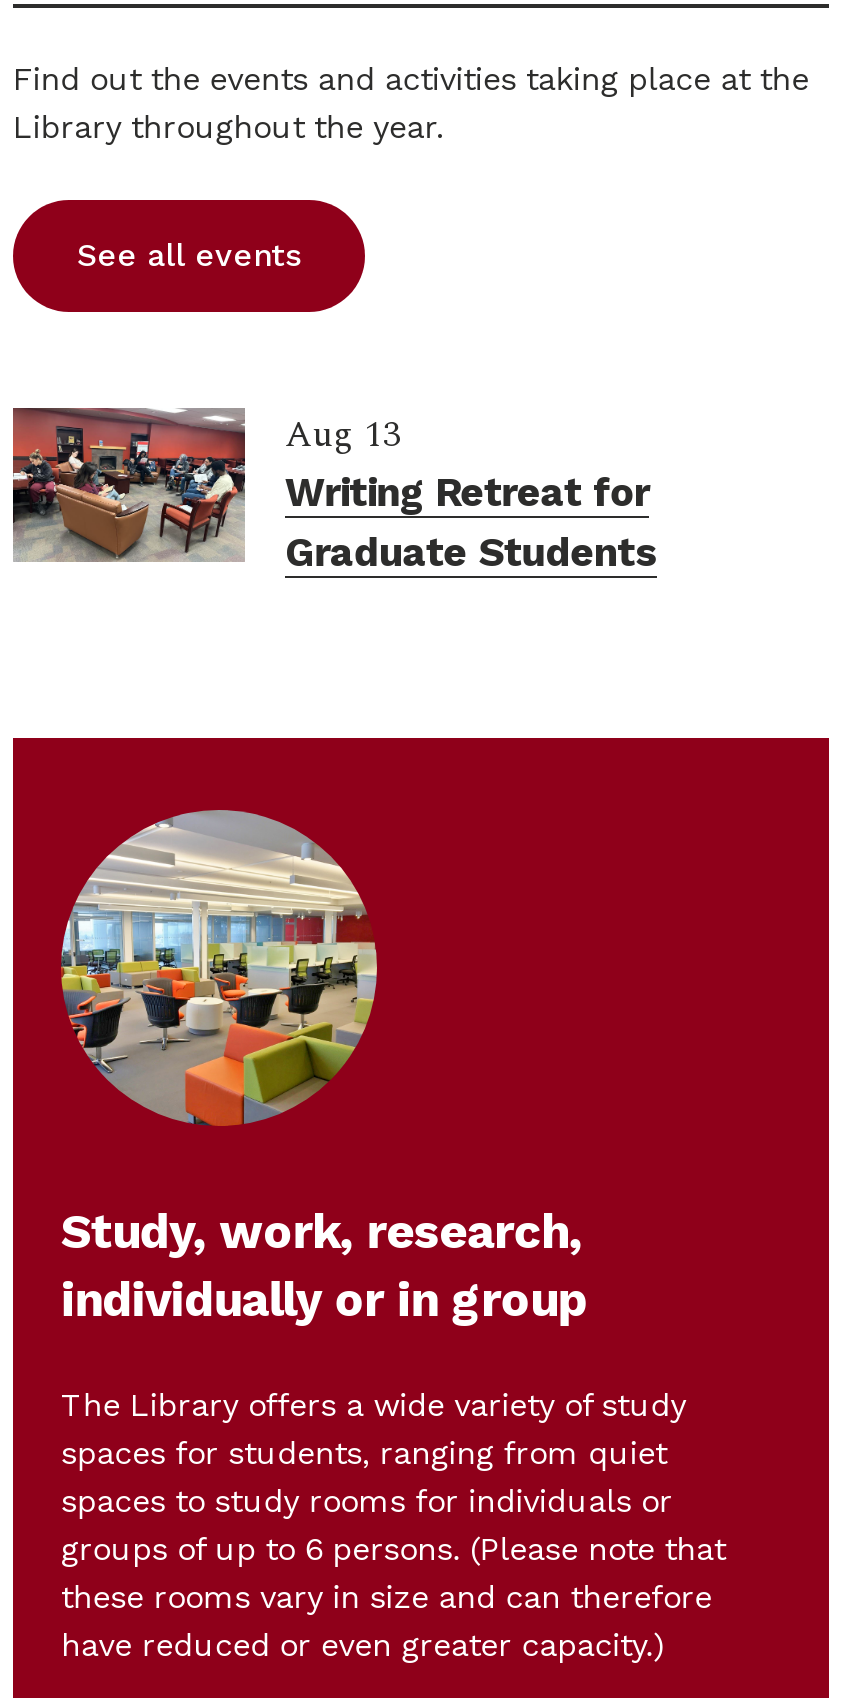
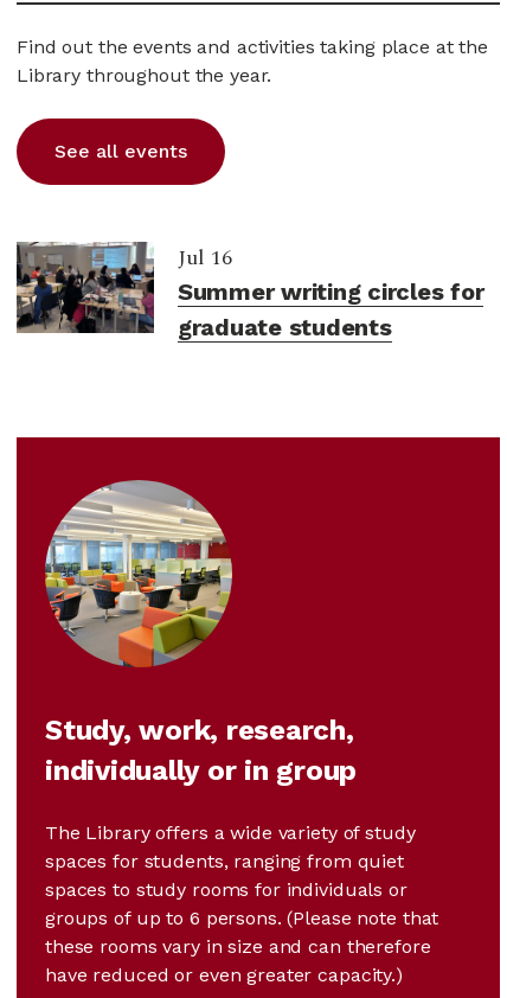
[11,406,656,576] [image] | Aug 13 | Writing Retreat for | Graduate Students -> [15,242,484,341] [image] | Jul 16 | Summer writing circles for | graduate students

